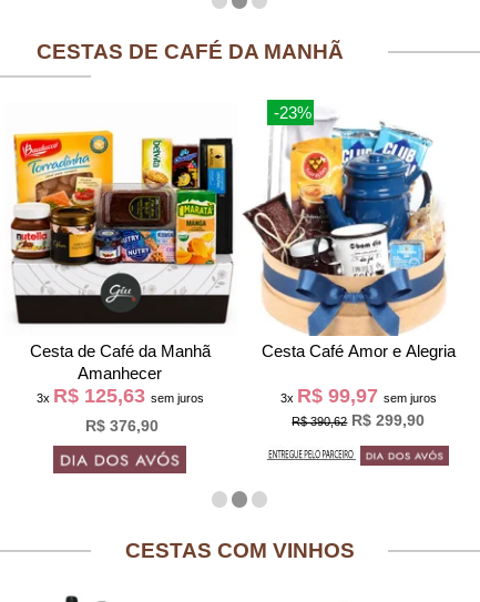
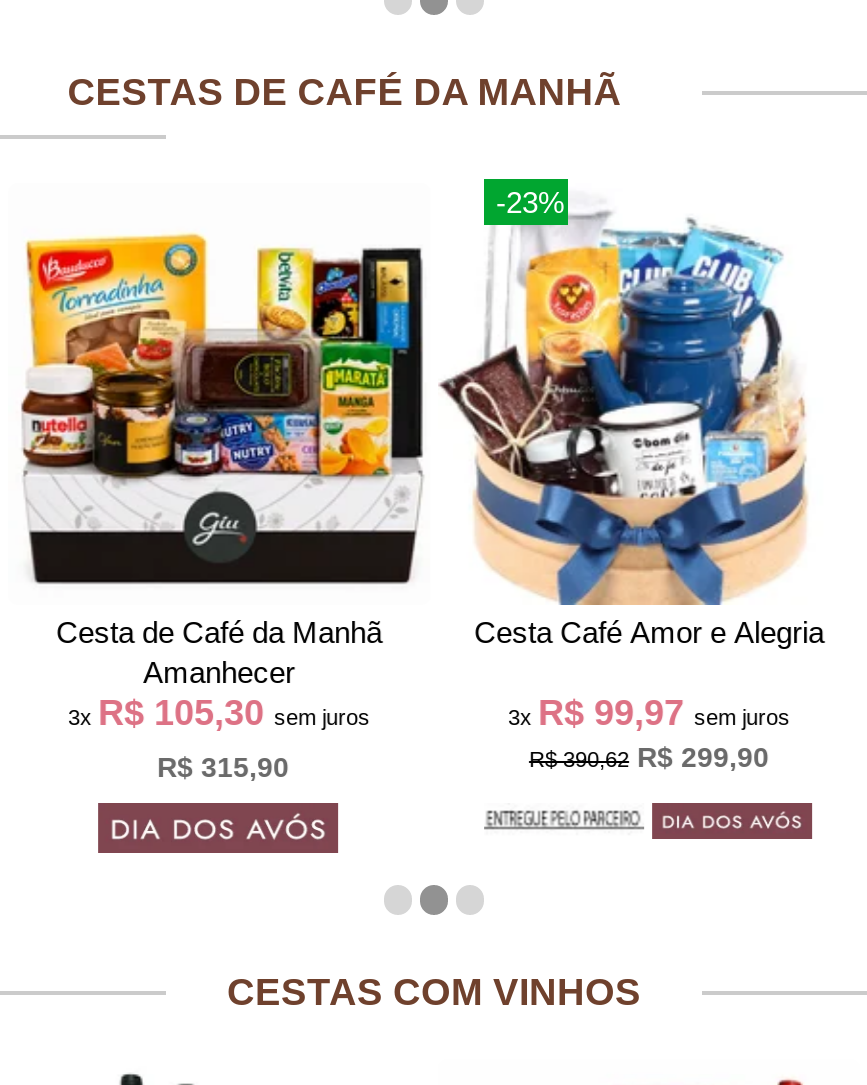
[37,385,204,407] 3x R$ 125,63 sem juros -> [68,693,370,733] 3x R$ 105,30 sem juros
[86,417,159,435] R$ 376,90 -> [157,751,289,783] R$ 315,90

